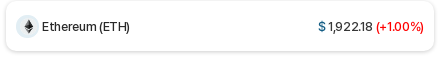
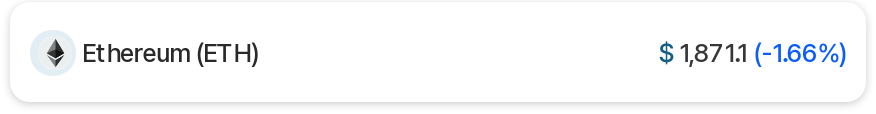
[318,18,424,33] $1,922.18 (+1.00%) -> [659,37,846,67] $1,871.1 (-1.66%)

